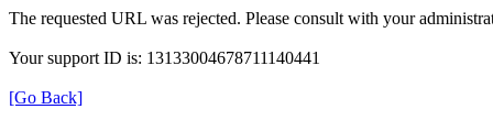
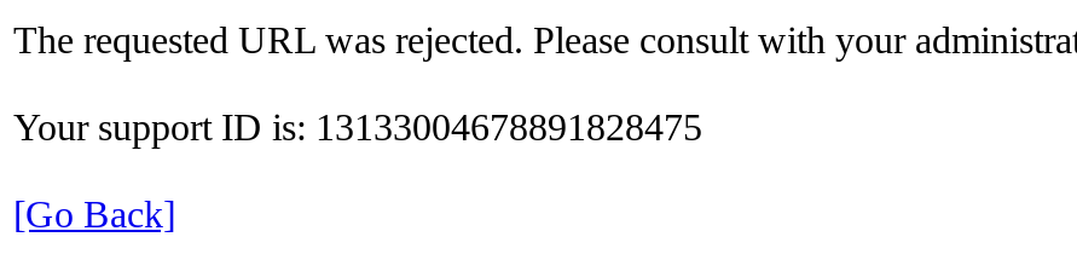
[9,48,320,67] Your support ID is: 13133004678711140441 -> [13,106,702,148] Your support ID is: 13133004678891828475

